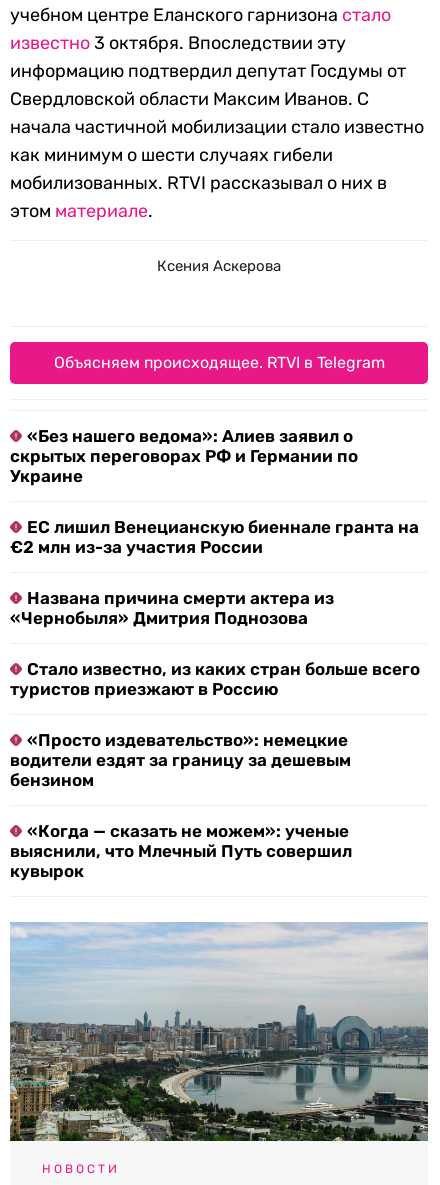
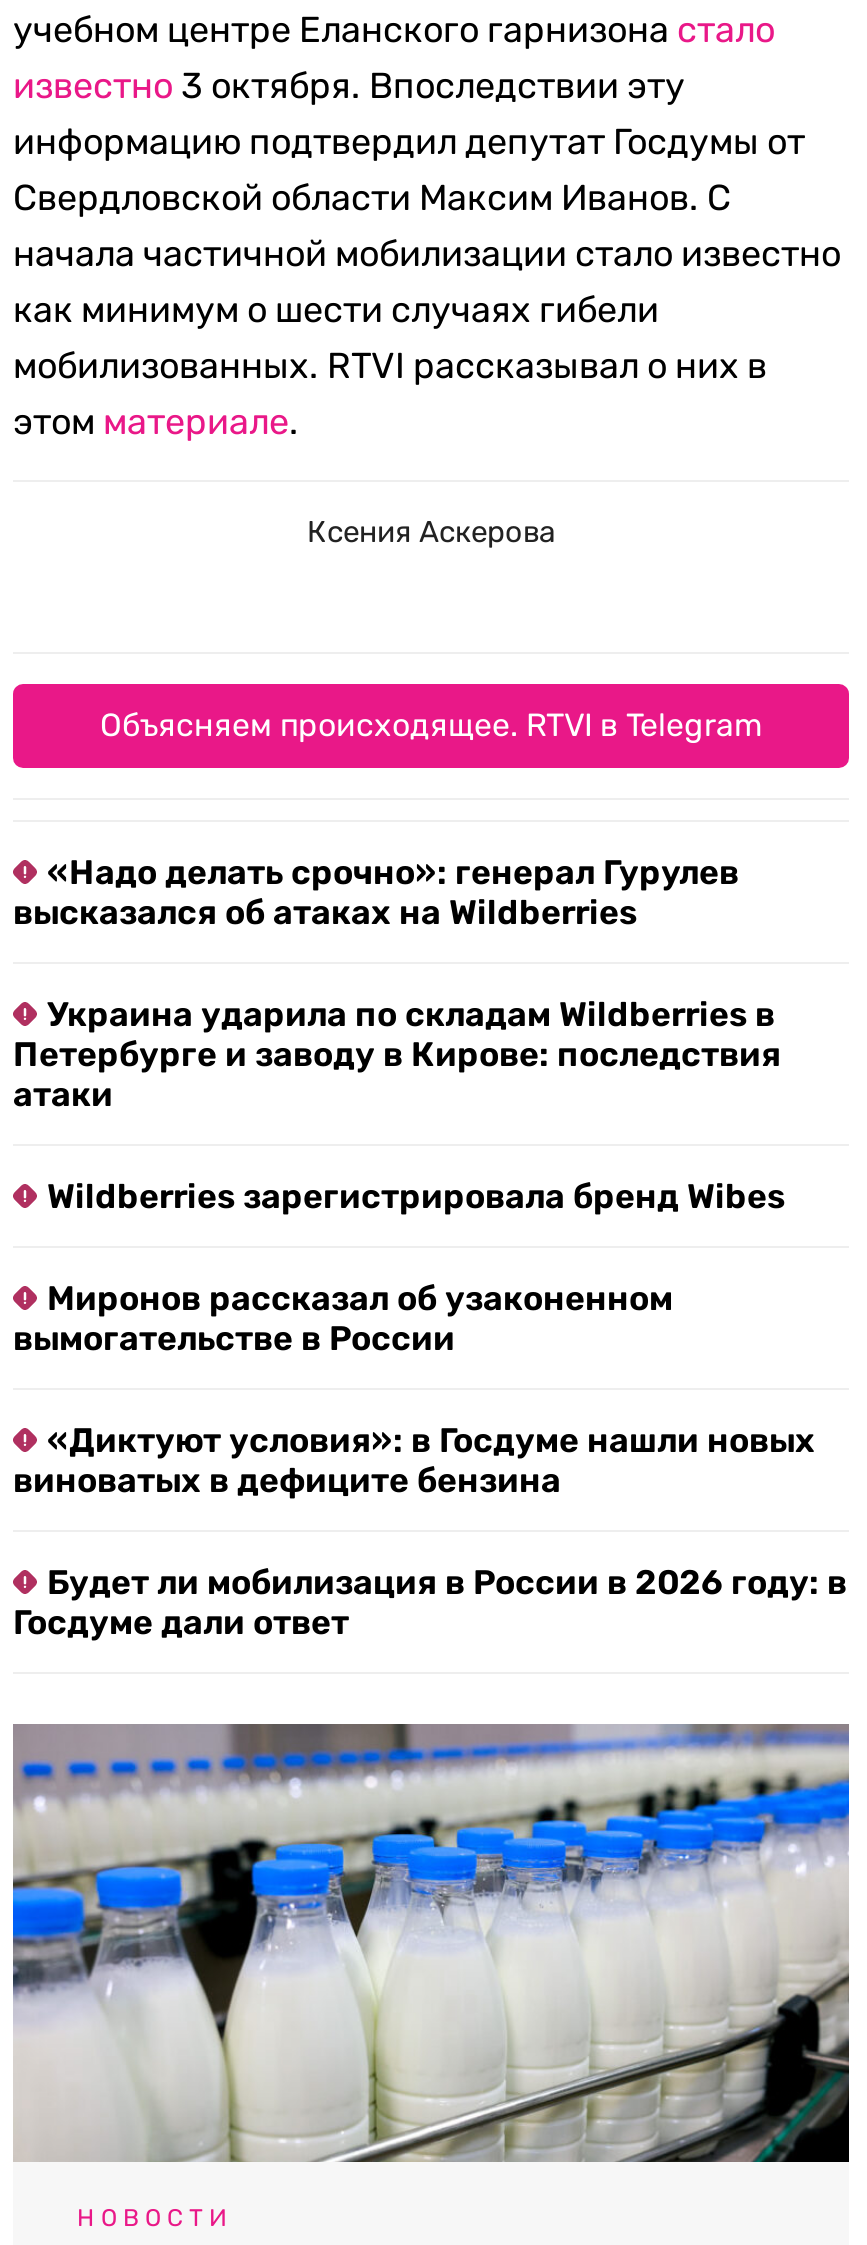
[10,426,358,486] «Без нашего ведома»: Алиев заявил о | скрытых переговорах РФ и Германии по | Украине -> [13,852,739,932] «Надо делать срочно»: генерал Гурулев | высказался об атаках на Wildberries
[10,517,419,557] ЕС лишил Венецианскую биеннале гранта на | €2 млн из-за участия России -> [13,994,781,1114] Украина ударила по складам Wildberries в | Петербурге и заводу в Кирове: последствия | атаки
[10,588,334,628] Названа причина смерти актера из | «Чернобыля» Дмитрия Поднозова -> [47,1176,785,1216] Wildberries зарегистрировала бренд Wibes
[10,659,420,699] Стало известно, из каких стран больше всего | туристов приезжают в Россию -> [13,1278,673,1358] Миронов рассказал об узаконенном | вымогательстве в России
[10,730,351,790] «Просто издевательство»: немецкие | водители ездят за границу за дешевым | бензином -> [13,1420,815,1500] «Диктуют условия»: в Госдуме нашли новых | виноватых в дефиците бензина
[10,821,352,881] «Когда — сказать не можем»: ученые | выяснили, что Млечный Путь совершил | кувырок -> [13,1562,847,1642] Будет ли мобилизация в России в 2026 году: в | Госдуме дали ответ
[9,921,429,1142] [image] -> [13,1722,851,2162] [image]

